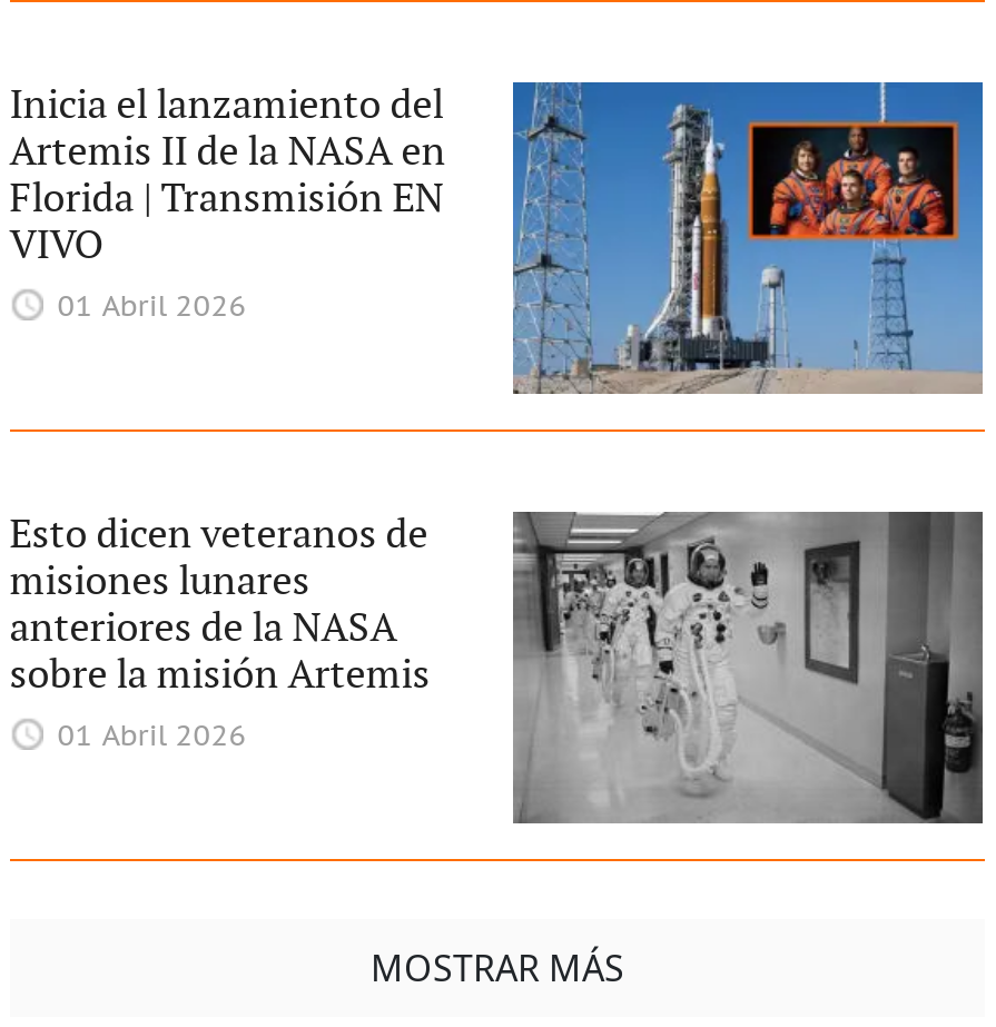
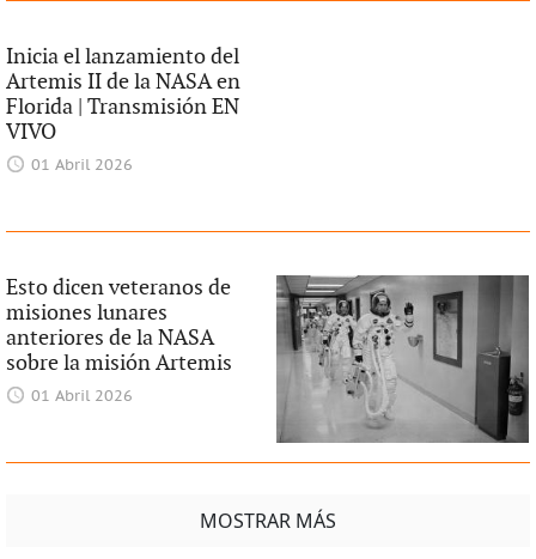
[511,80,985,396] [image] -> none

